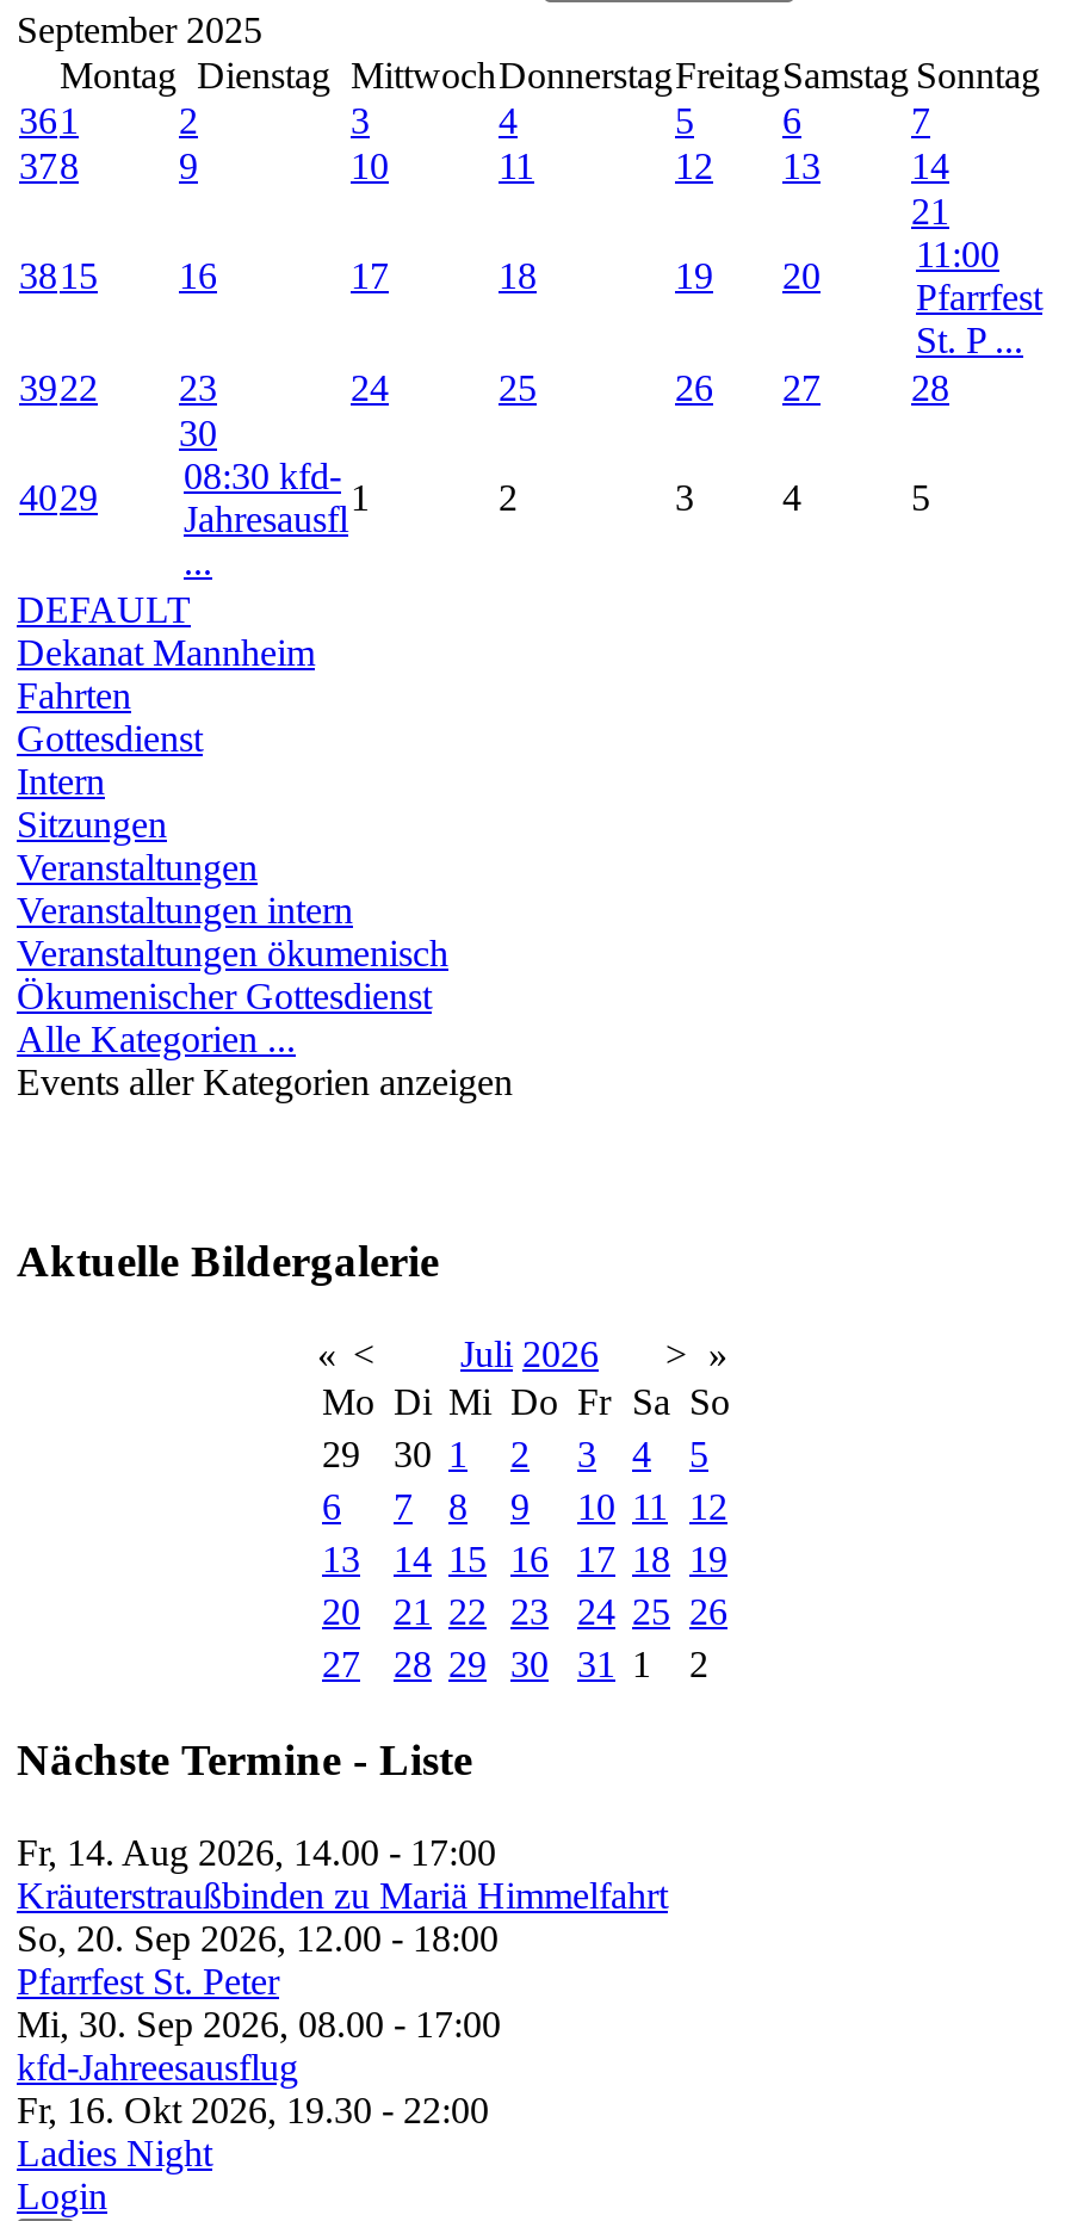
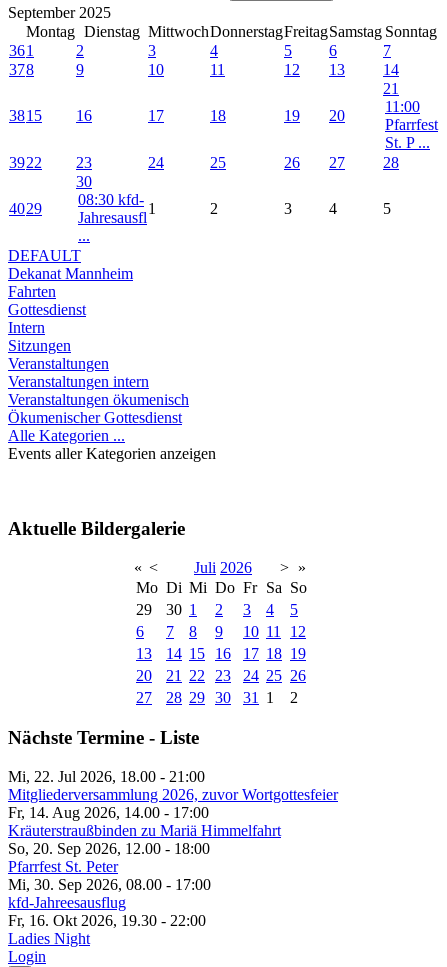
none -> [8,768,338,803] Mi, 22. Jul 2026, 18.00 - 21:00 | Mitgliederversammlung 2026, zuvor Wortgottesfeier

